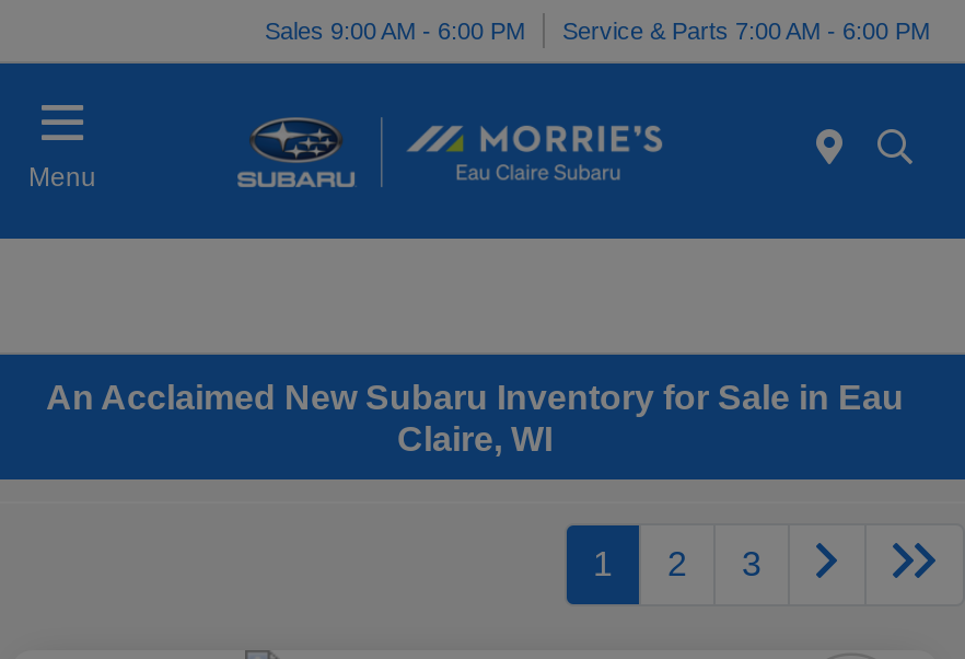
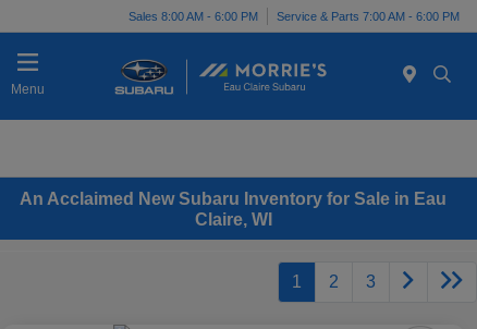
[265,16,930,43] Sales 9:00 AM - 6:00 PM Service & Parts 7:00 AM - 6:00 PM -> [129,9,460,22] Sales 8:00 AM - 6:00 PM Service & Parts 7:00 AM - 6:00 PM

